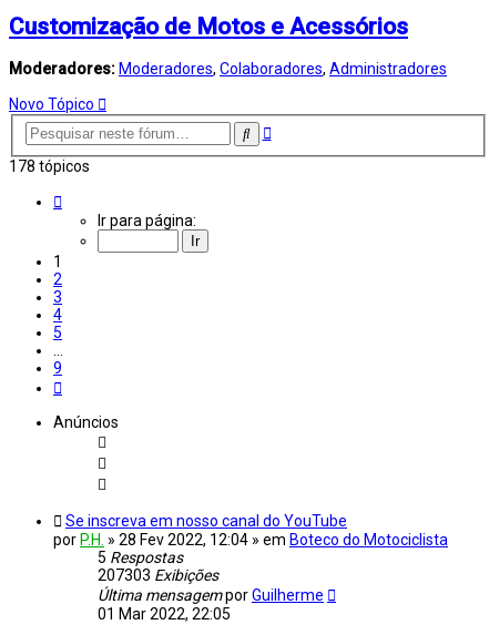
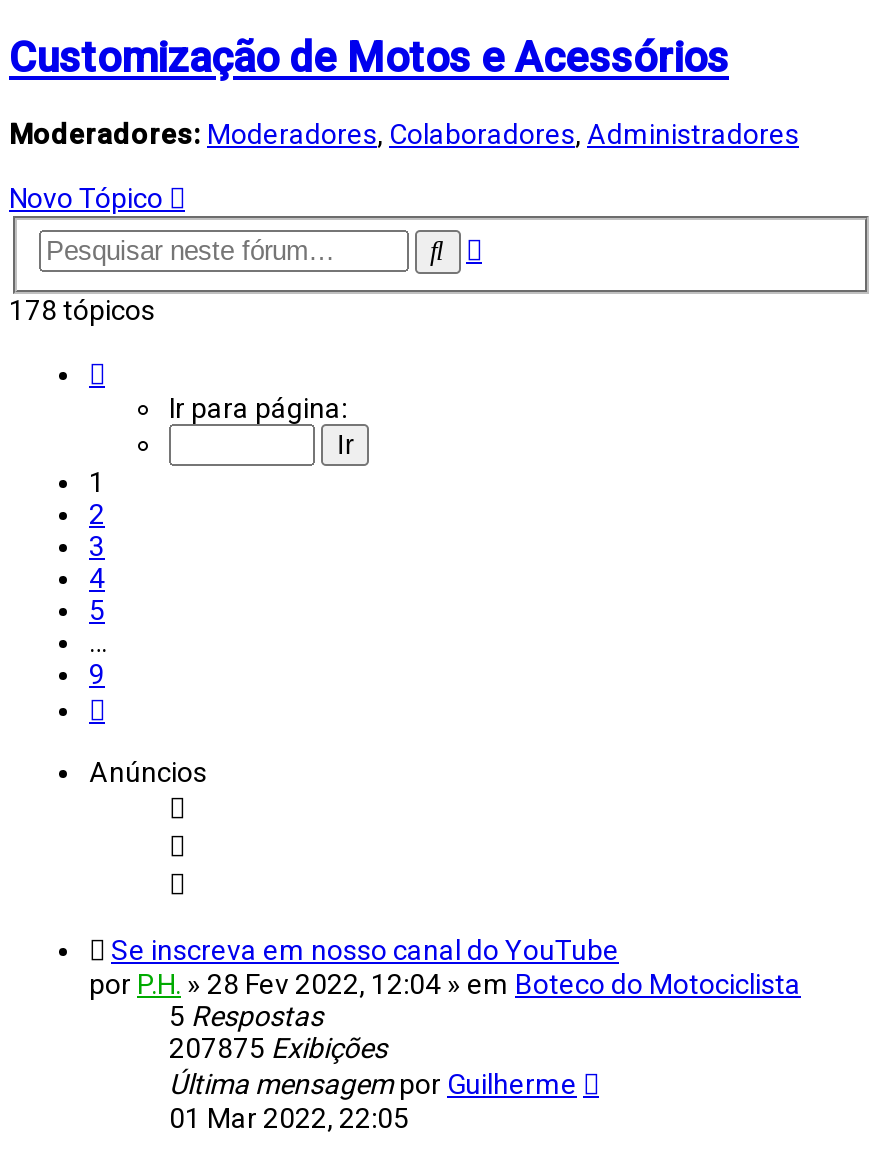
[98,567,218,585] 207303 Exibições -> [169,1033,387,1065] 207875 Exibições

